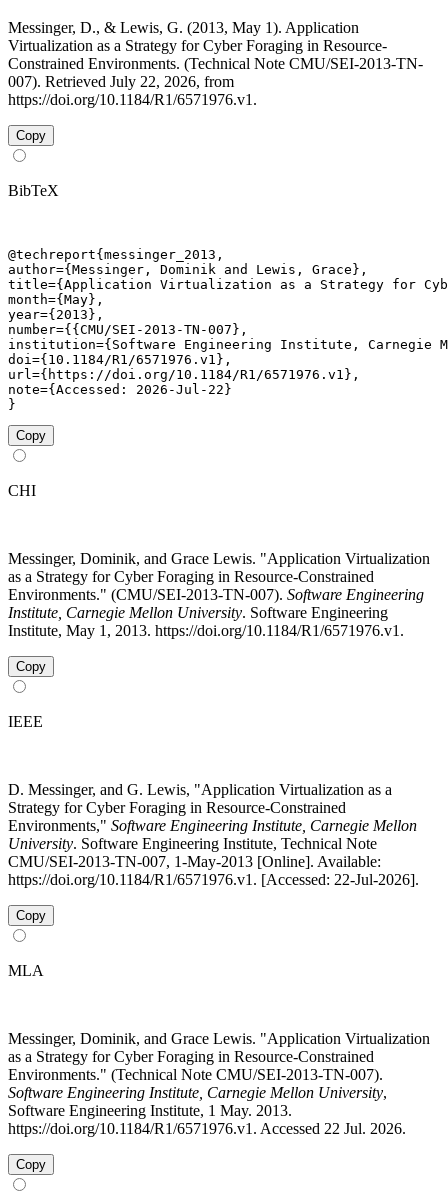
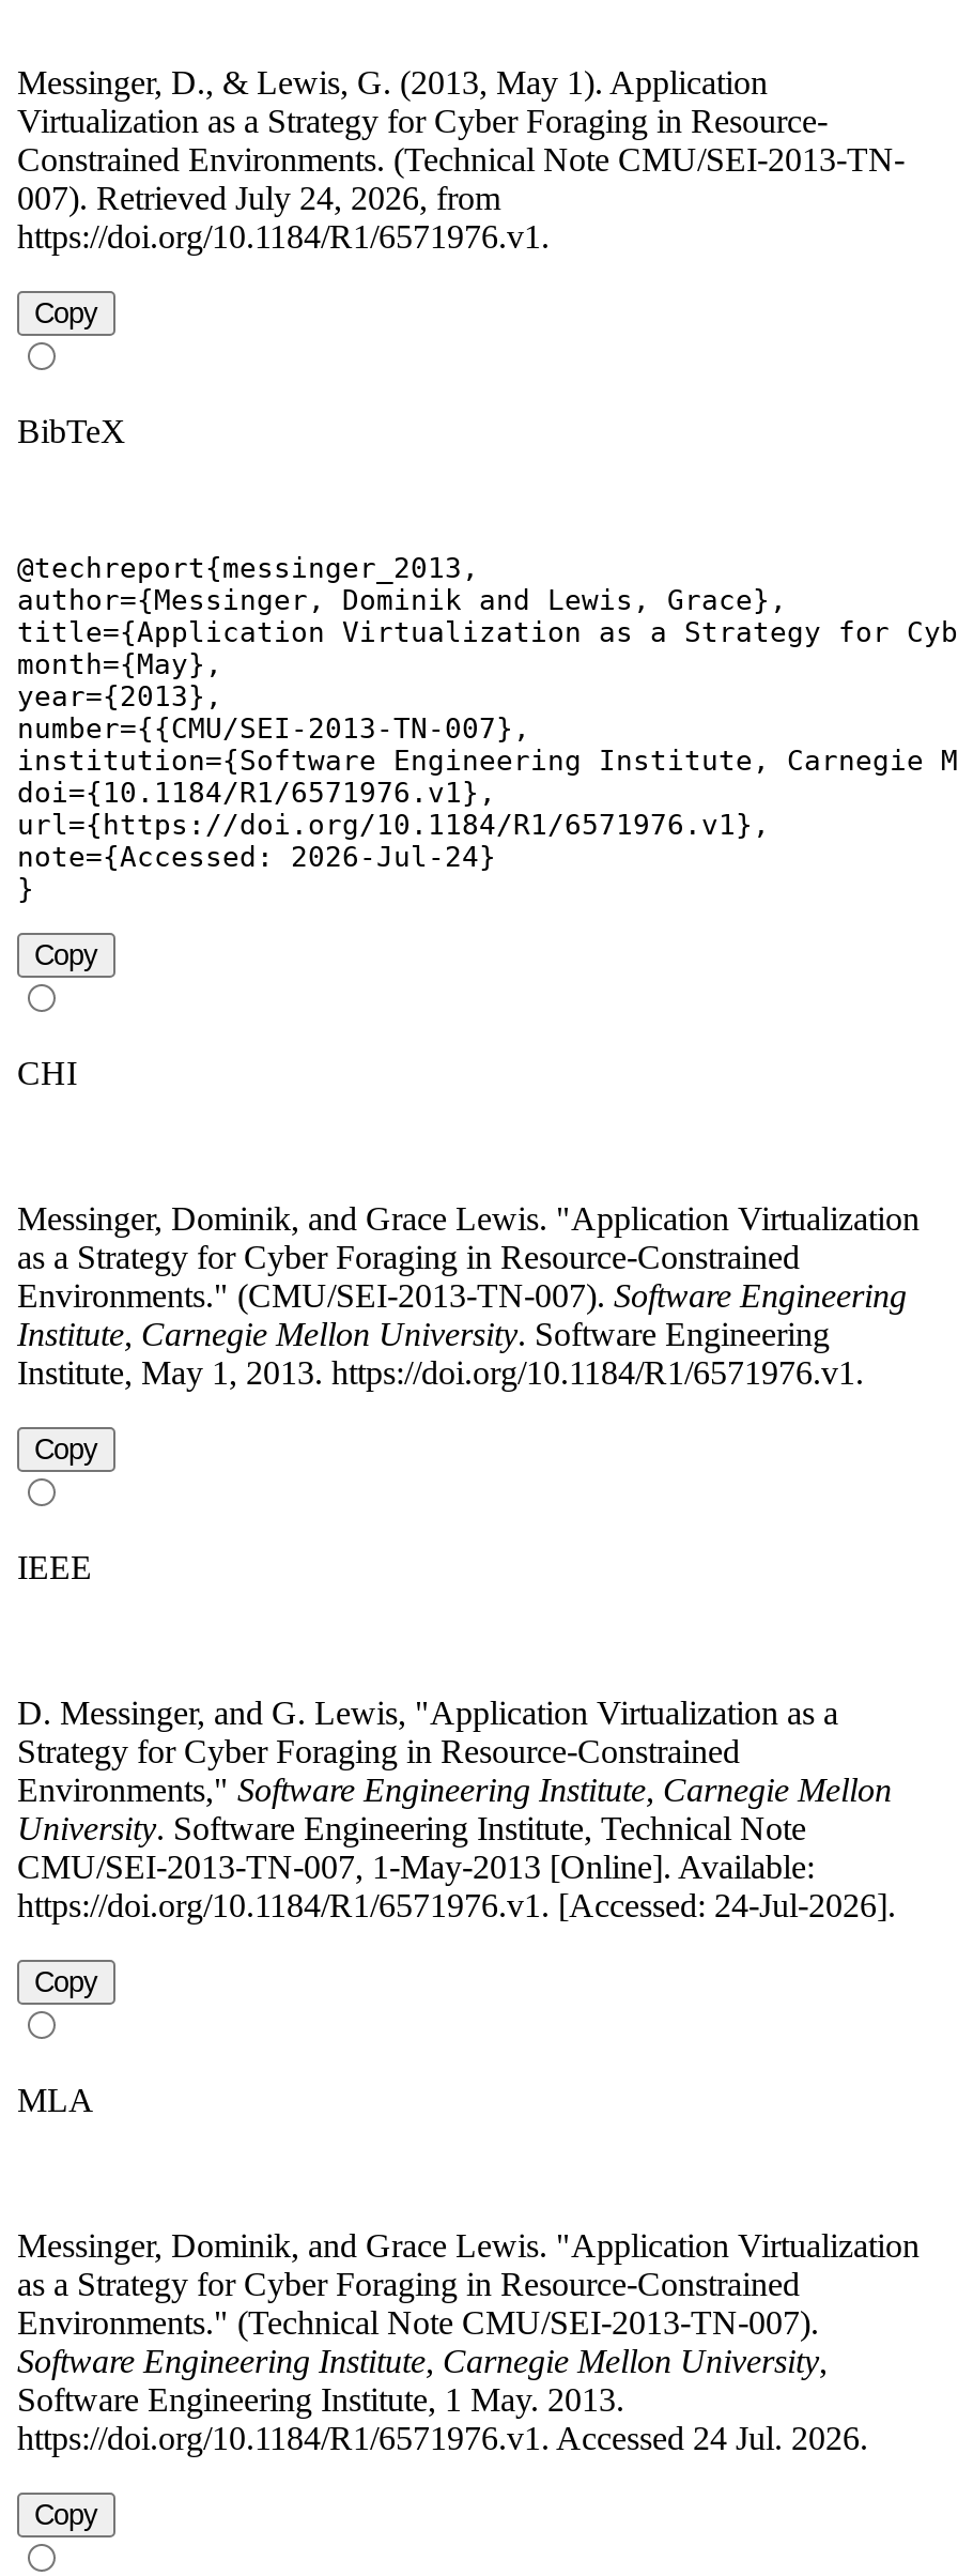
[8,73,234,90] 007). Retrieved July 22, 2026, from -> [17,180,500,216] 007). Retrieved July 24, 2026, from
[8,382,232,397] note={Accessed: 2026-Jul-22} -> [17,841,496,873] note={Accessed: 2026-Jul-24}
[8,871,419,888] https://doi.org/10.1184/R1/6571976.v1. [Accessed: 22-Jul-2026]. -> [17,1887,896,1924] https://doi.org/10.1184/R1/6571976.v1. [Accessed: 24-Jul-2026].
[8,1120,406,1137] https://doi.org/10.1184/R1/6571976.v1. Accessed 22 Jul. 2026. -> [17,2420,868,2456] https://doi.org/10.1184/R1/6571976.v1. Accessed 24 Jul. 2026.

